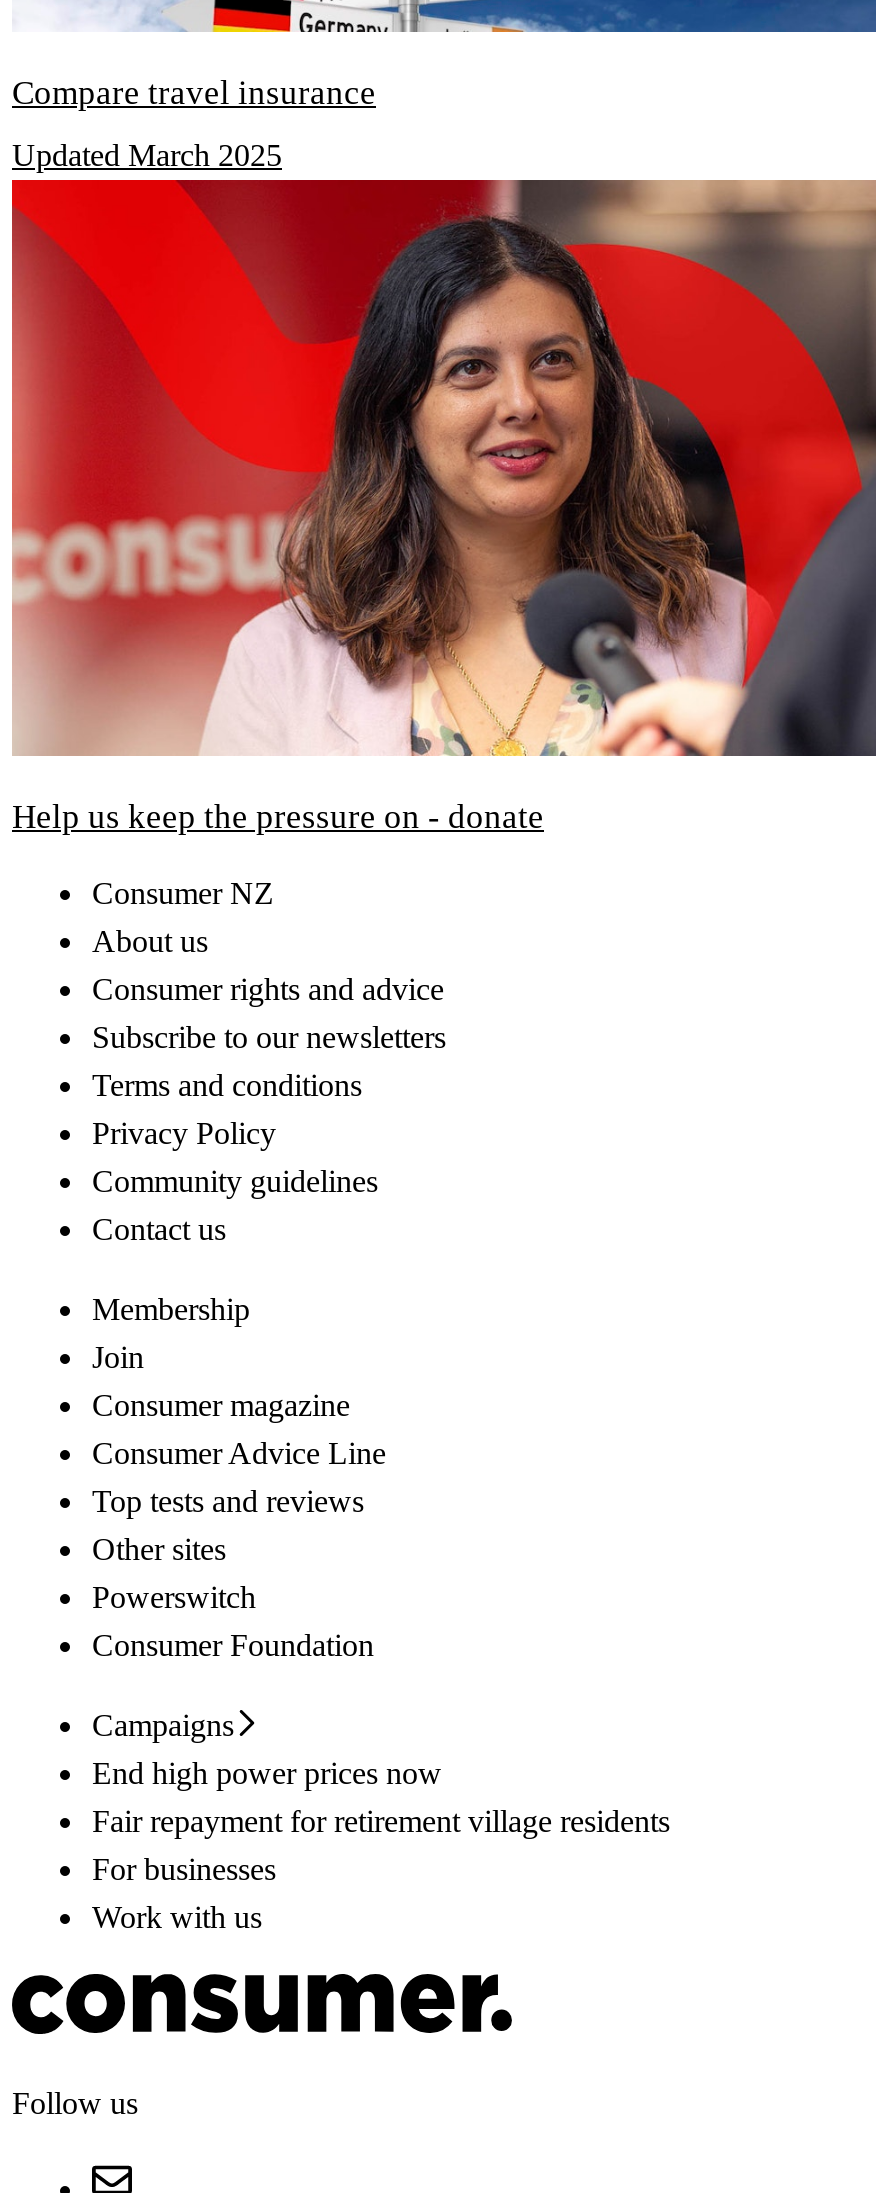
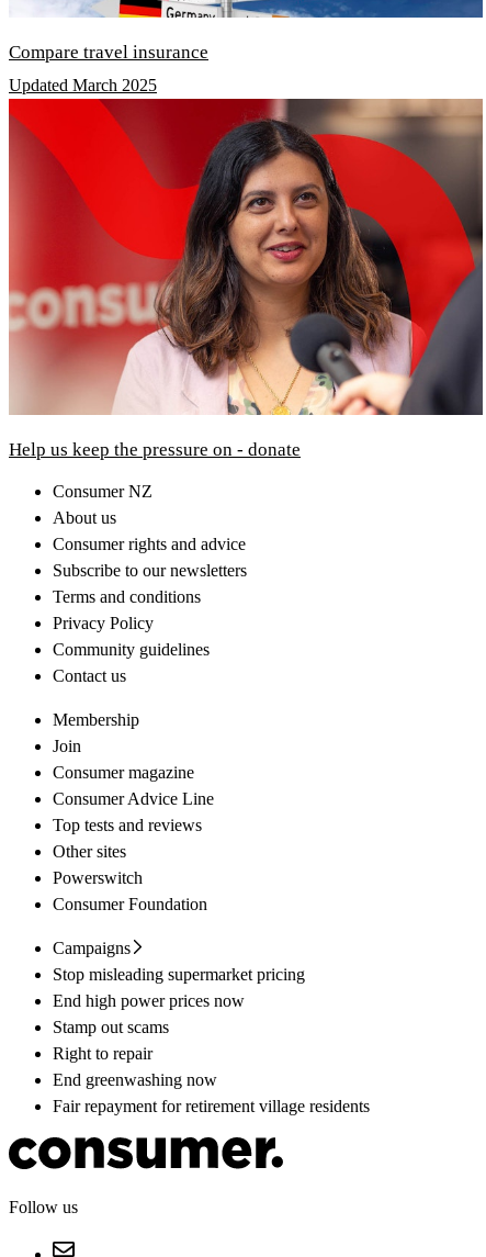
none -> [53,965,305,983] Stop misleading supermarket pricing
none -> [53,1017,217,1089] Stamp out scams | Right to repair | End greenwashing now
moved [92,1805,670,1839] -> [53,1096,370,1115]: Fair repayment for retirement village residents
[92,1853,276,1935] For businesses | Work with us -> none

